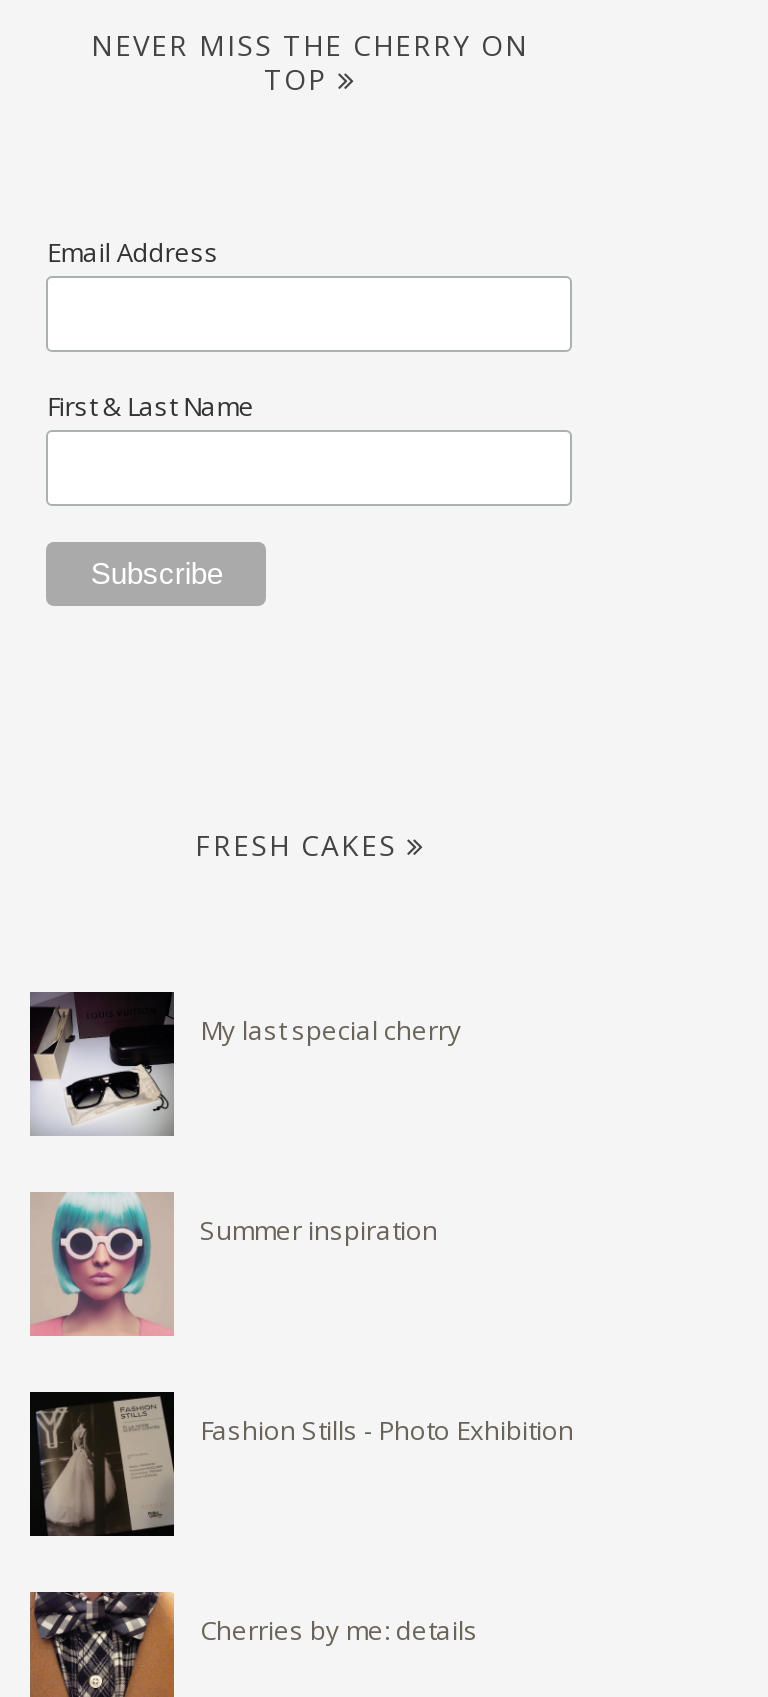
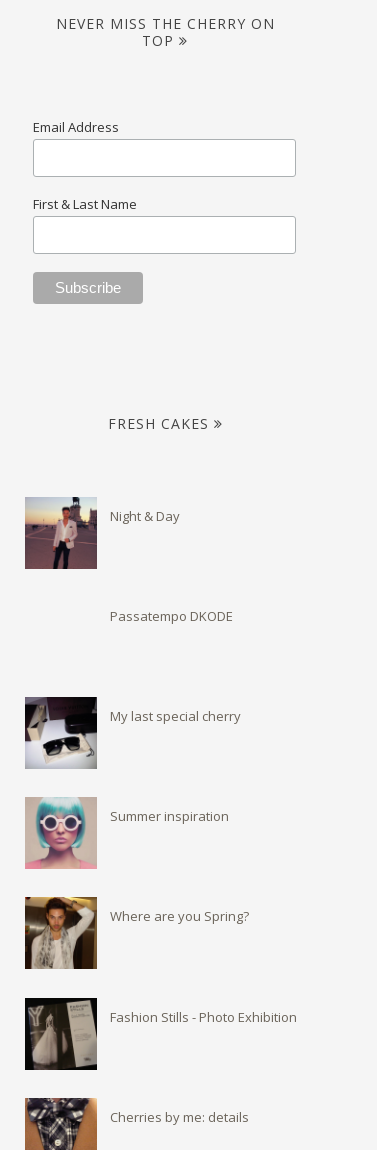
none -> [24,497,180,570] [image] | Night & Day
none -> [110,607,233,625] Passatempo DKODE
none -> [25,896,249,970] [image] | Where are you Spring?

